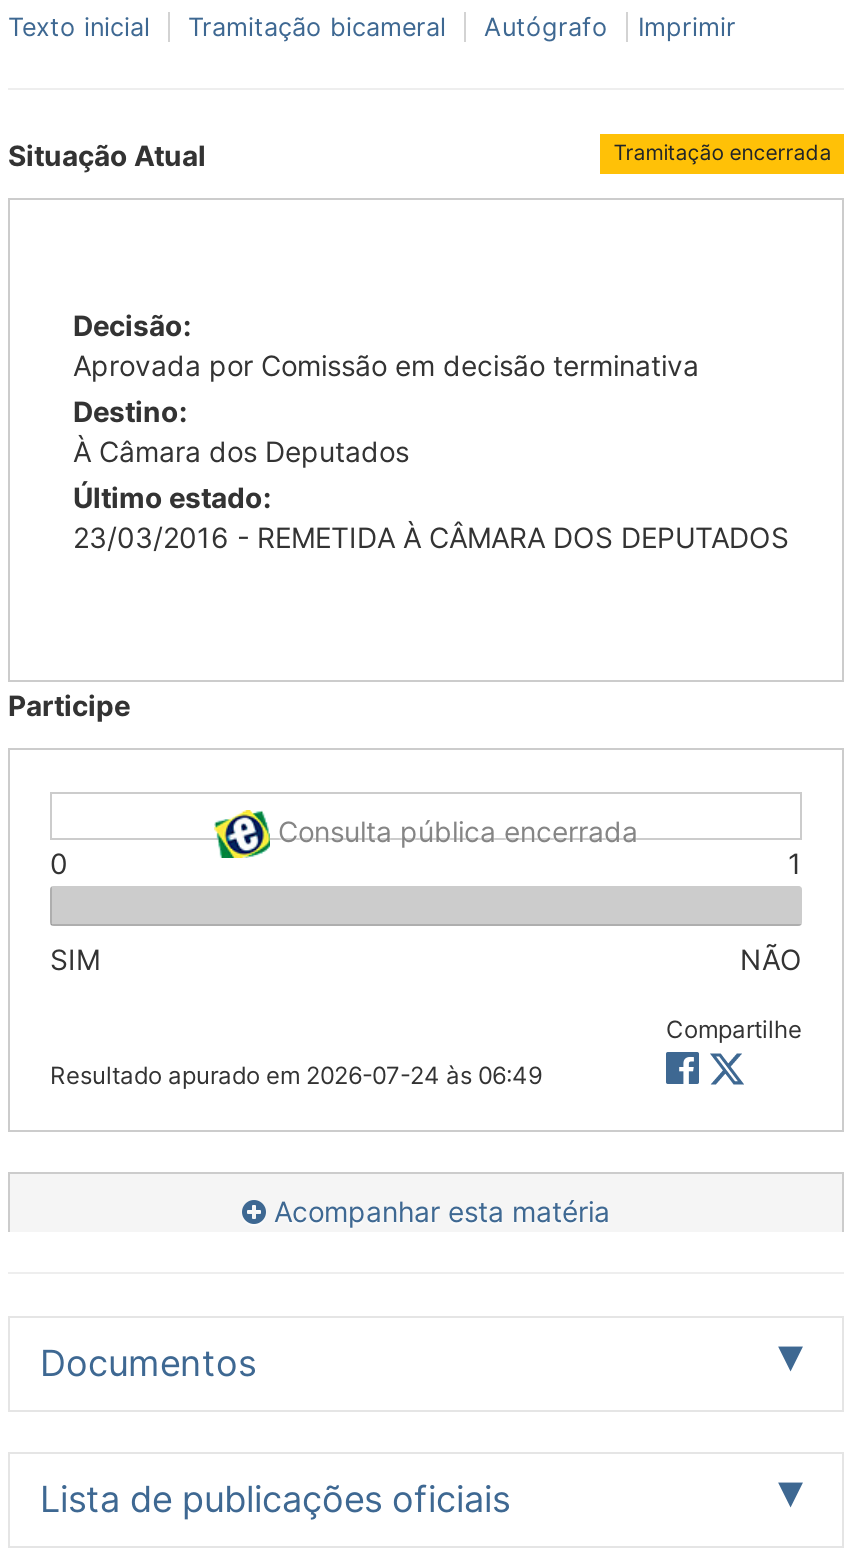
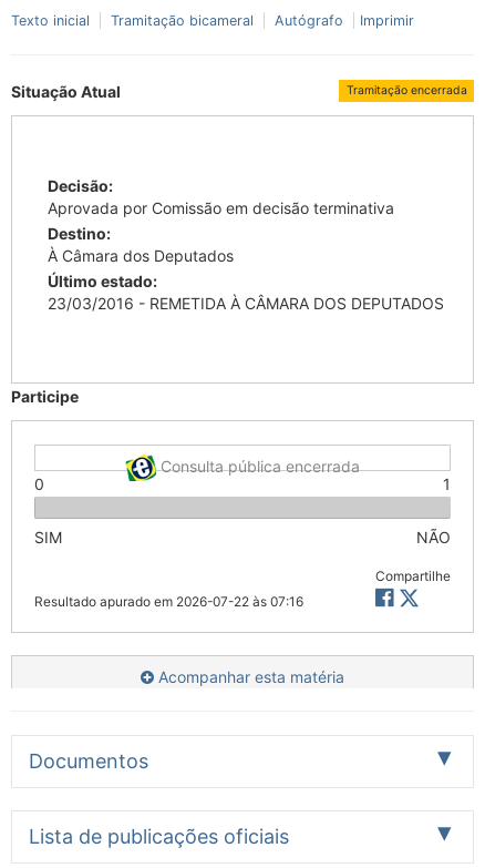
[50,1060,542,1090] Resultado apurado em 2026-07-24 às 06:49 -> [34,593,303,610] Resultado apurado em 2026-07-22 às 07:16

